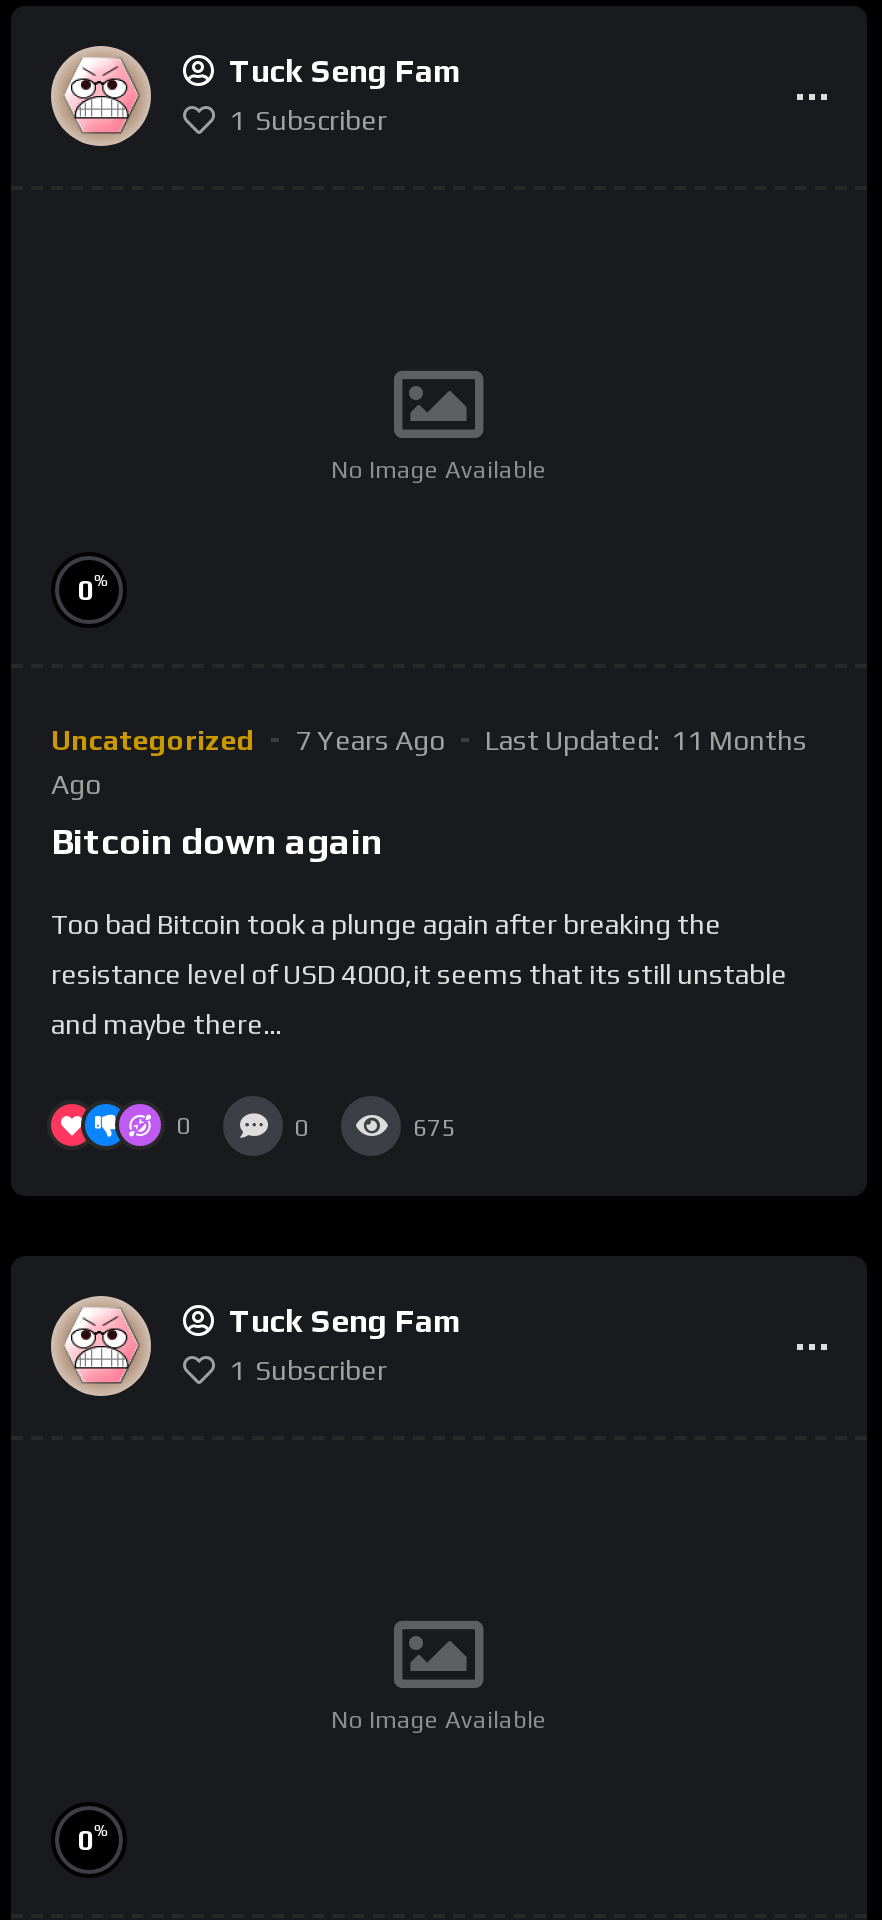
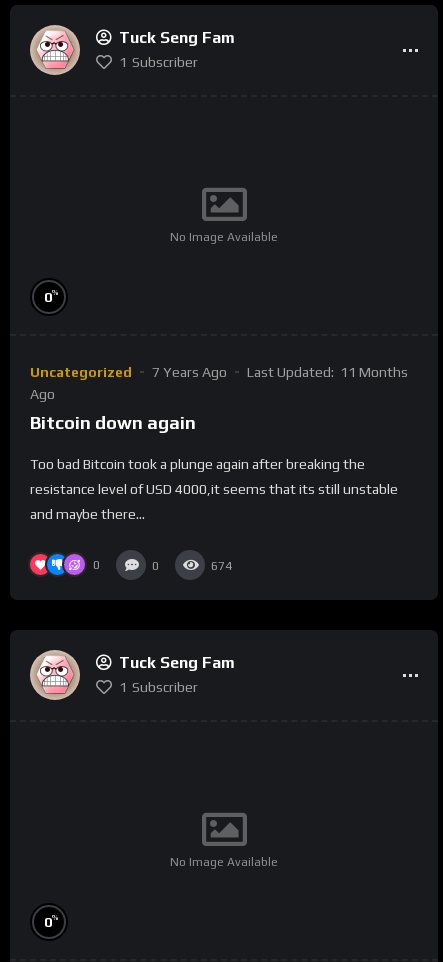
[413,1114,455,1142] 675 -> [211,559,232,573] 674

